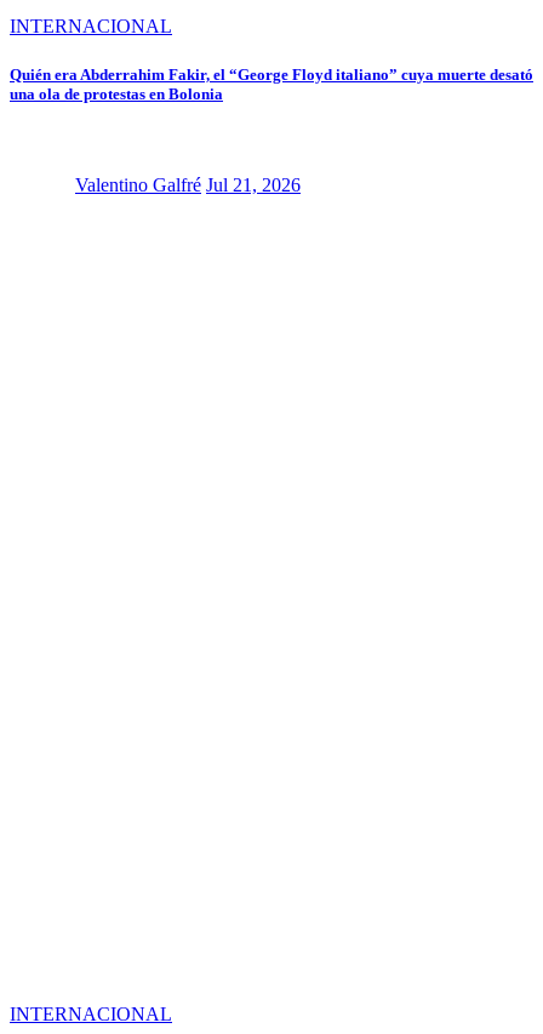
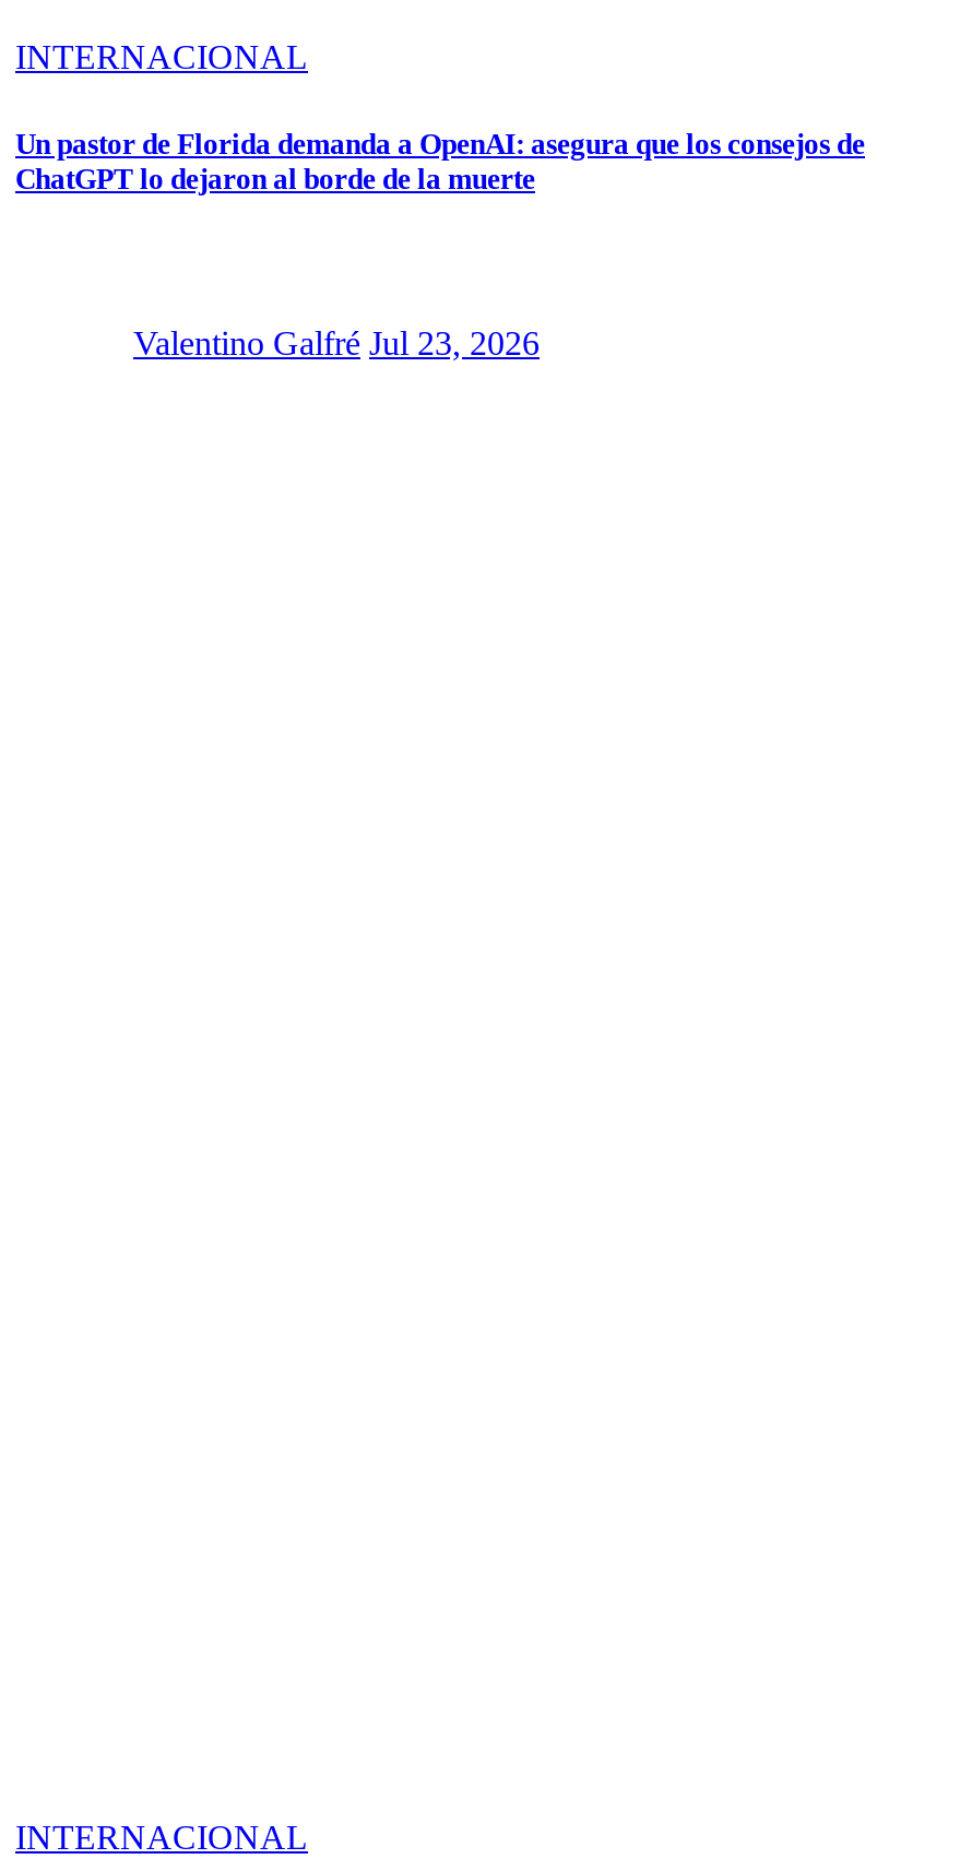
[10,65,533,103] Quién era Abderrahim Fakir, el “George Floyd italiano” cuya muerte desató | una ola de protestas en Bolonia -> [15,127,865,195] Un pastor de Florida demanda a OpenAI: asegura que los consejos de | ChatGPT lo dejaron al borde de la muerte
[75,174,301,195] Valentino Galfré Jul 21, 2026 -> [133,324,540,361] Valentino Galfré Jul 23, 2026

